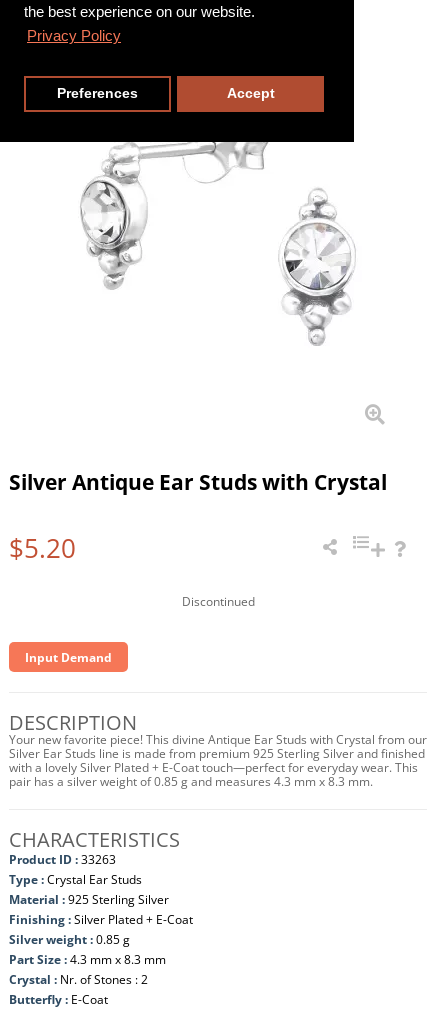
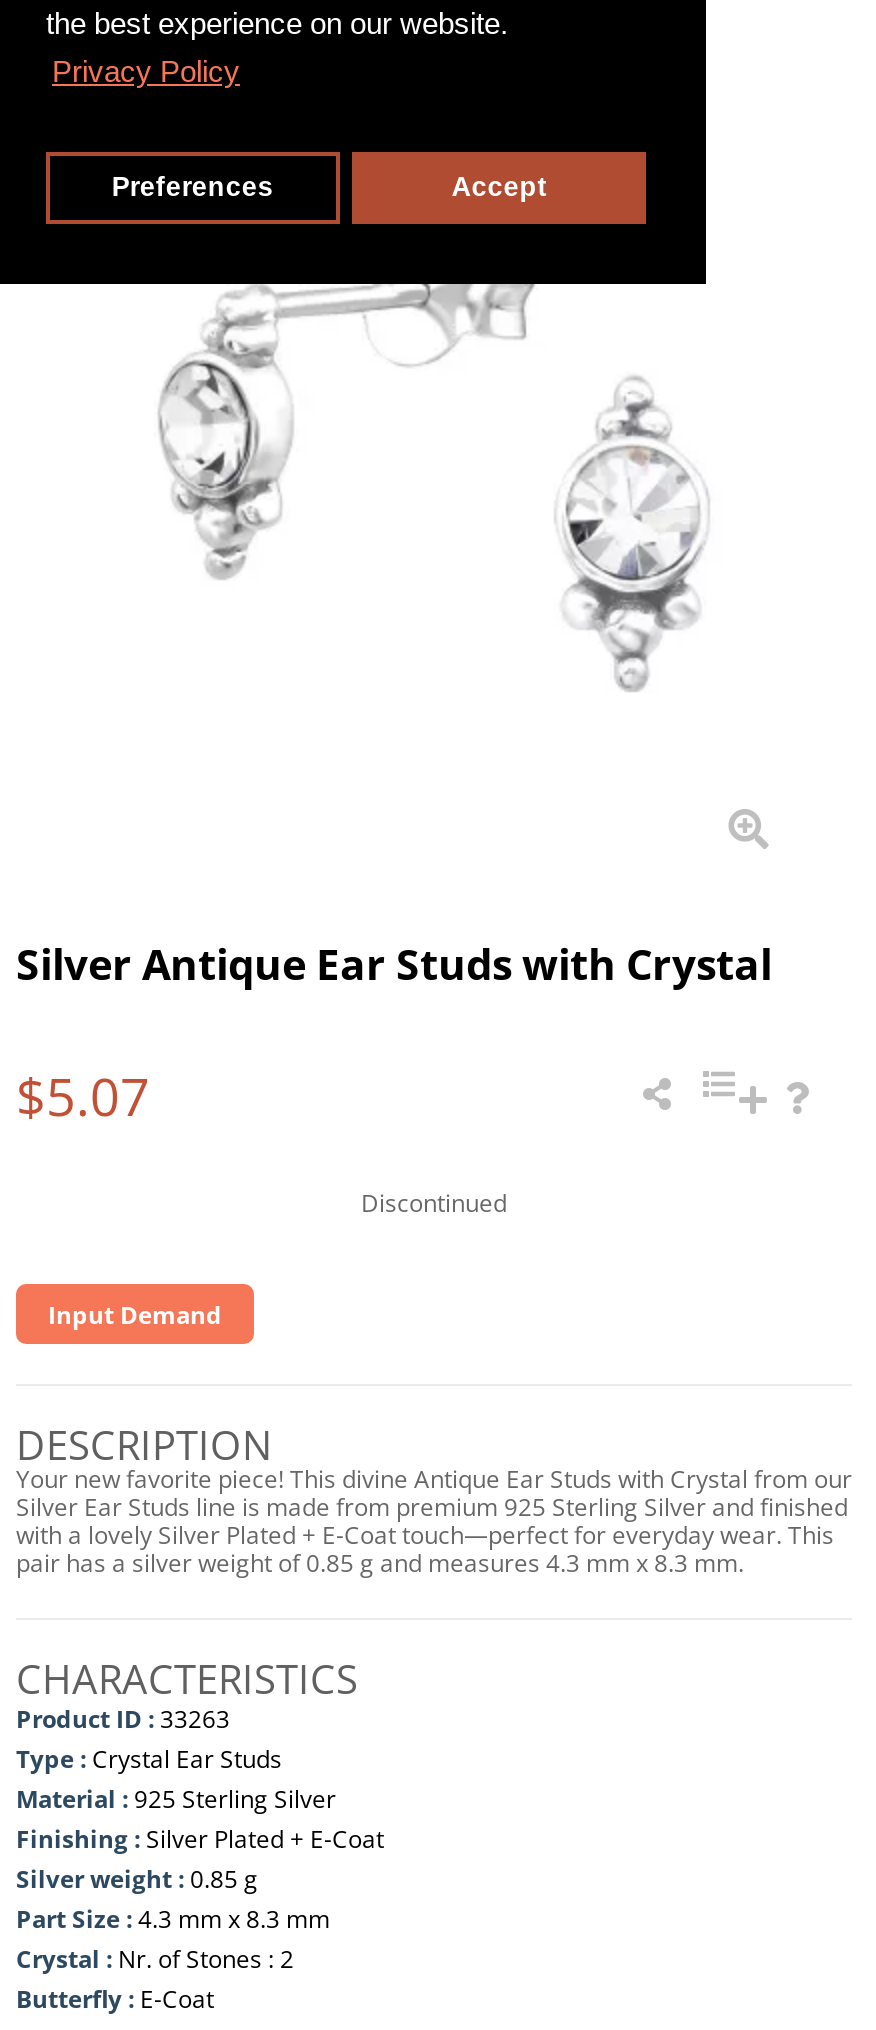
[9,530,76,566] $5.20 -> [16,1060,150,1132] $5.07

